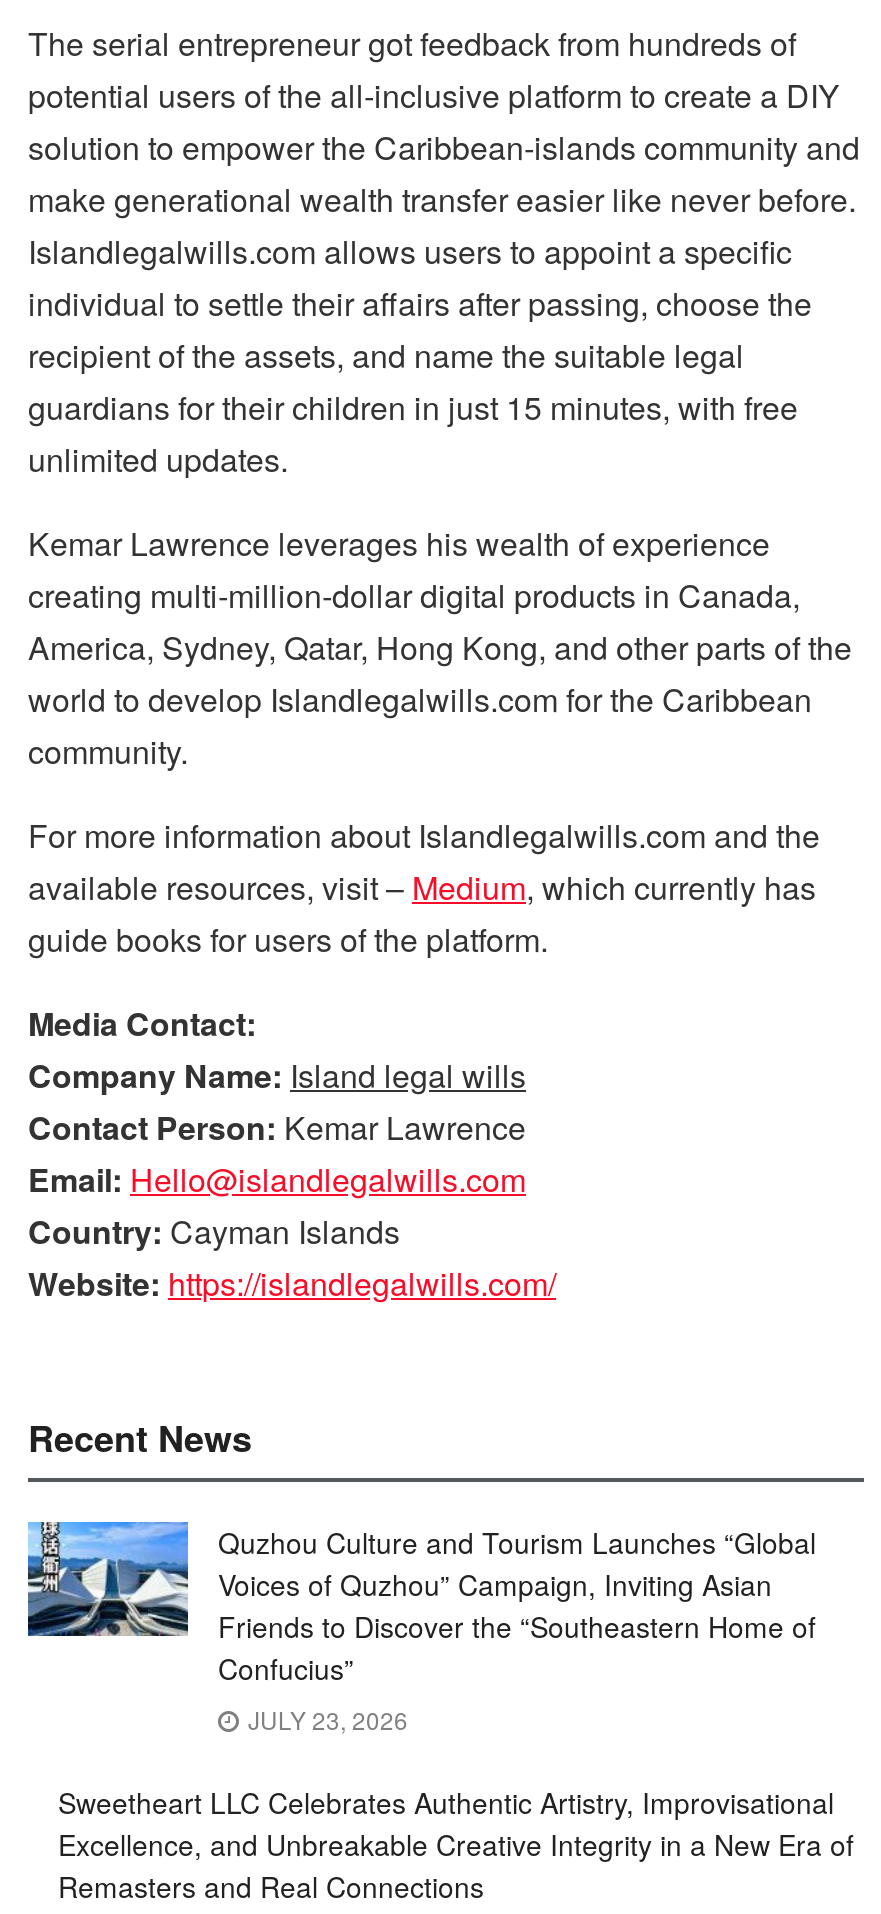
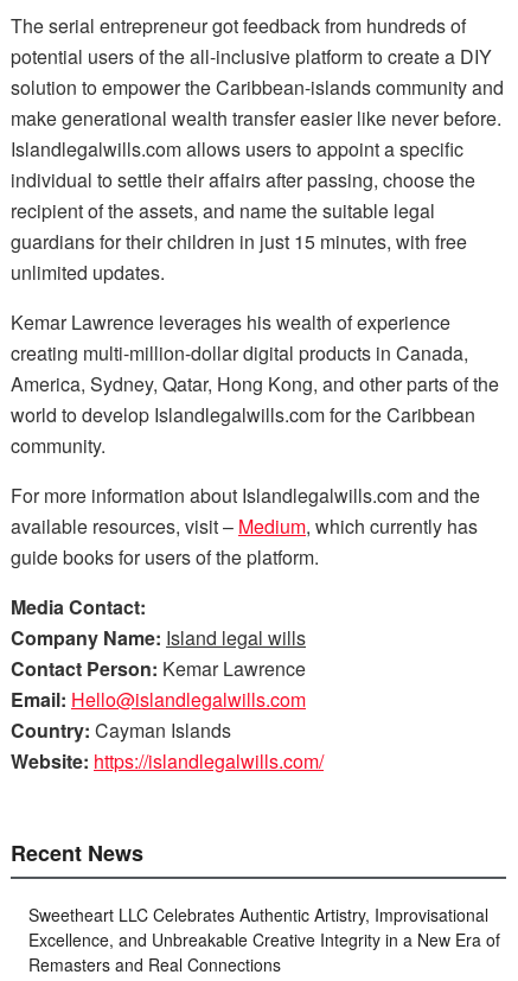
[26,1520,816,1736] [image] | Quzhou Culture and Tourism Launches “Global | Voices of Quzhou” Campaign, Inviting Asian | Friends to Discover the “Southeastern Home of | Confucius” | JULY 23, 2026 -> none

